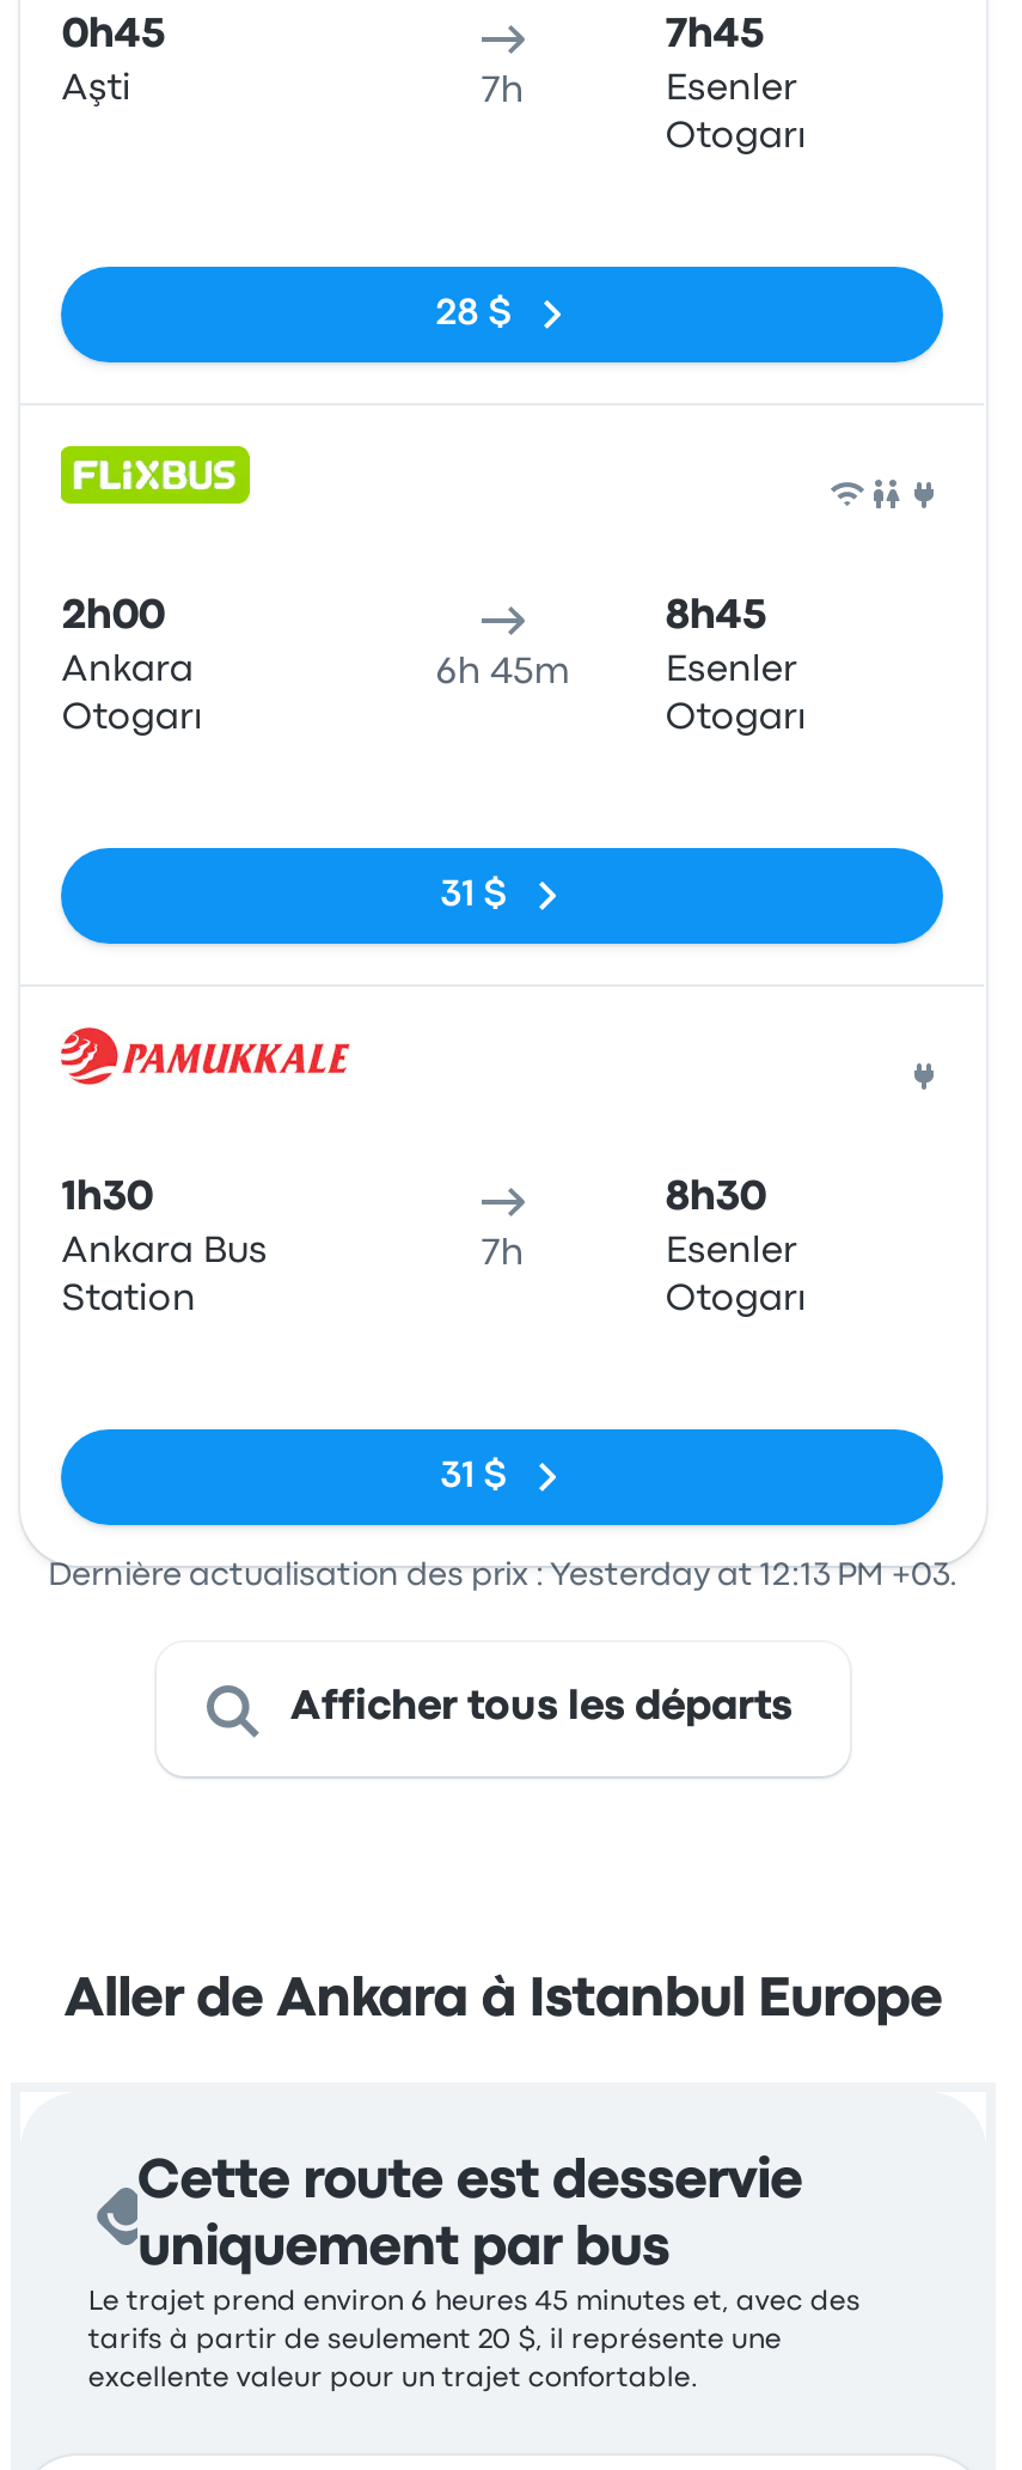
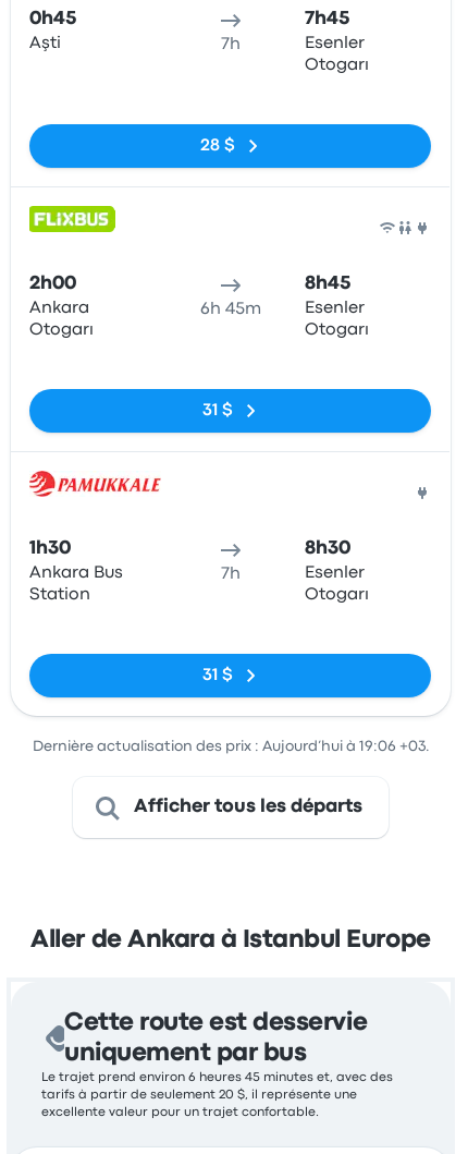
[48,1561,959,1590] Dernière actualisation des prix : Yesterday at 12:13 PM +03. -> [32,740,429,753] Dernière actualisation des prix : Aujourd’hui à 19:06 +03.

